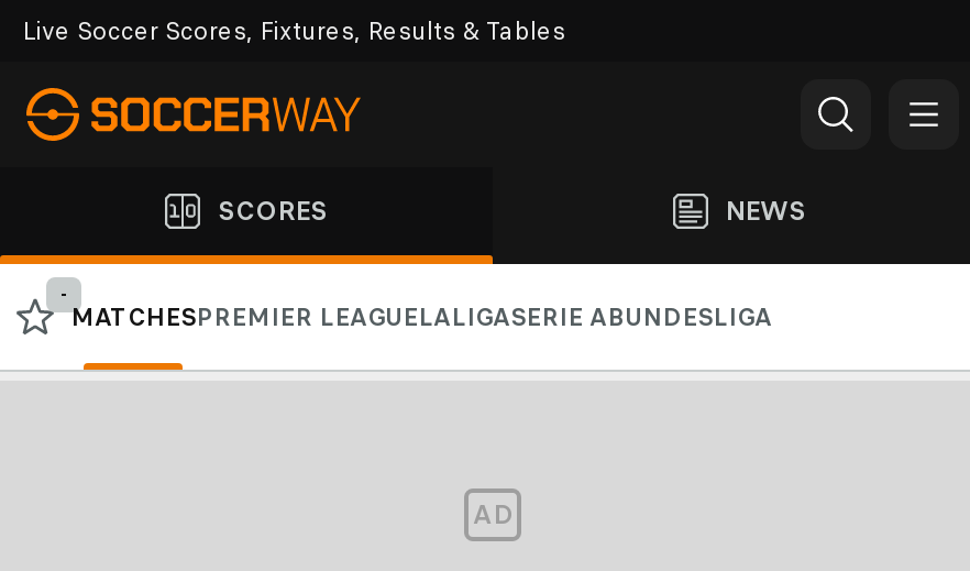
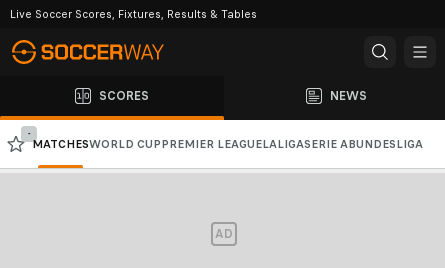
[70,301,772,332] MATCHESPREMIER LEAGUELALIGASERIE ABUNDESLIGA -> [32,137,423,151] MATCHESWORLD CUP PREMIER LEAGUELALIGASERIE A BUNDESLIGA

